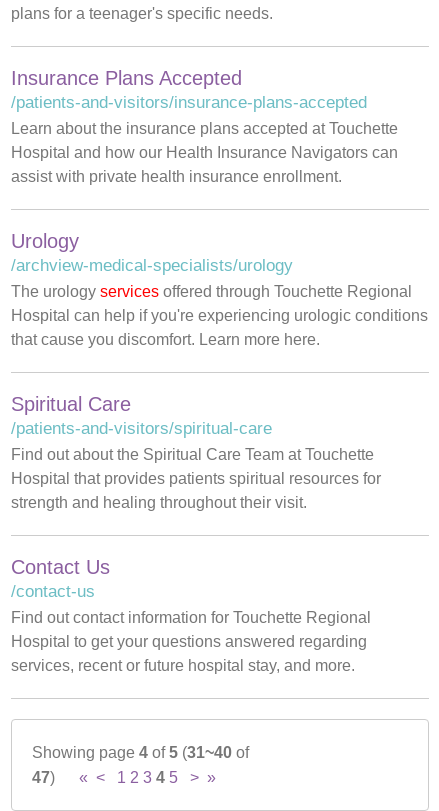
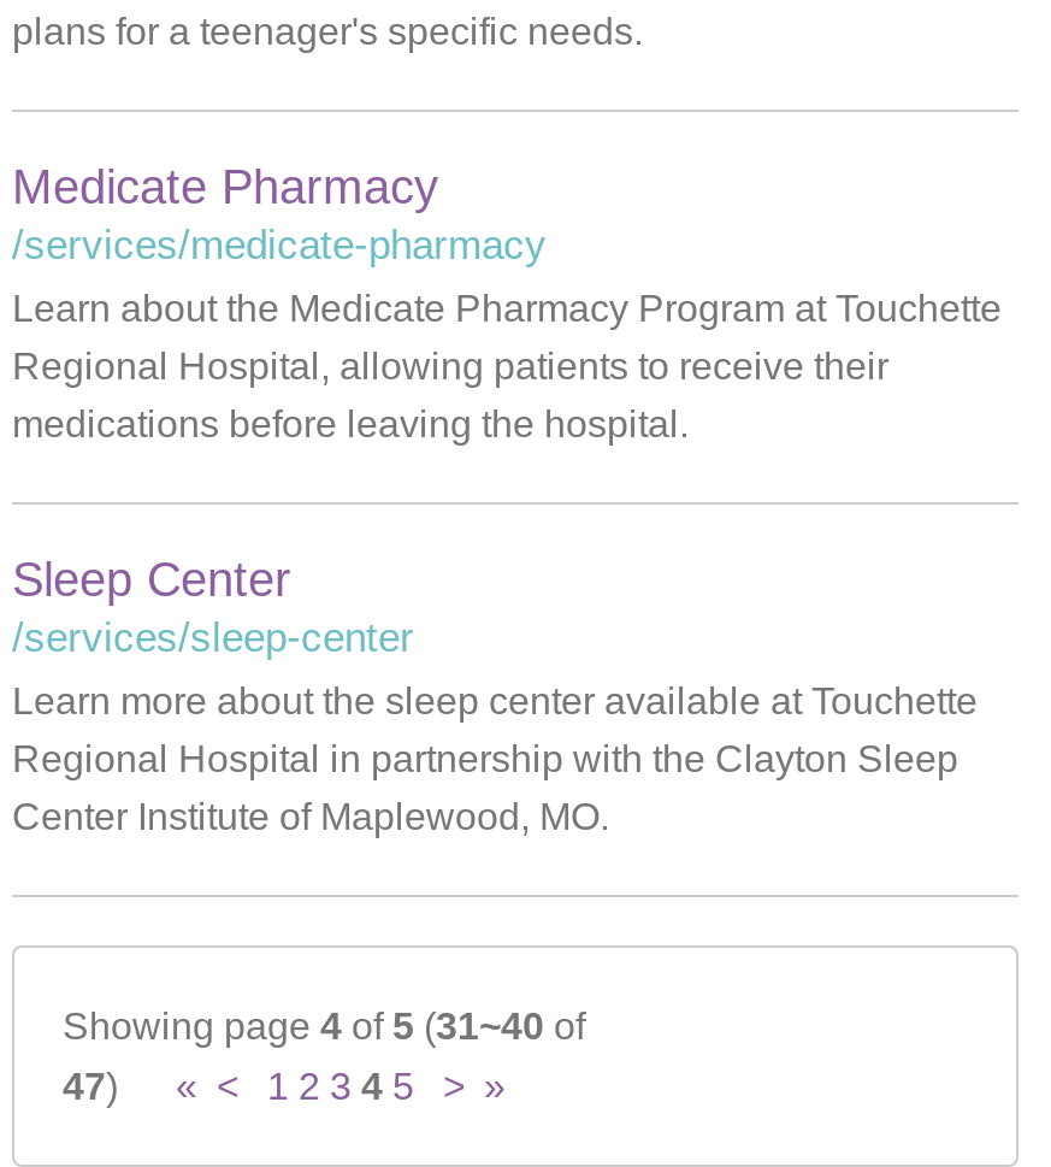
[11,67,428,674] Insurance Plans Accepted | /patients-and-visitors/insurance-plans-accepted | Learn about the insurance plans accepted at Touchette | Hospital and how our Health Insurance Navigators can | assist with private health insurance enrollment. | Urology | /archview-medical-specialists/urology | The urology services offered through Touchette Regional | Hospital can help if you're experiencing urologic conditions | that cause you discomfort. Learn more here. | Spiritual Care | /patients-and-visitors/spiritual-care | Find out about the Spiritual Care Team at Touchette | Hospital that provides patients spiritual resources for | strength and healing throughout their visit. | Contact Us | /contact-us | Find out contact information for Touchette Regional | Hospital to get your questions answered regarding | services, recent or future hospital stay, and more. -> [12,160,1002,837] Medicate Pharmacy | /services/medicate-pharmacy | Learn about the Medicate Pharmacy Program at Touchette | Regional Hospital, allowing patients to receive their | medications before leaving the hospital. | Sleep Center | /services/sleep-center | Learn more about the sleep center available at Touchette | Regional Hospital in partnership with the Clayton Sleep | Center Institute of Maplewood, MO.

